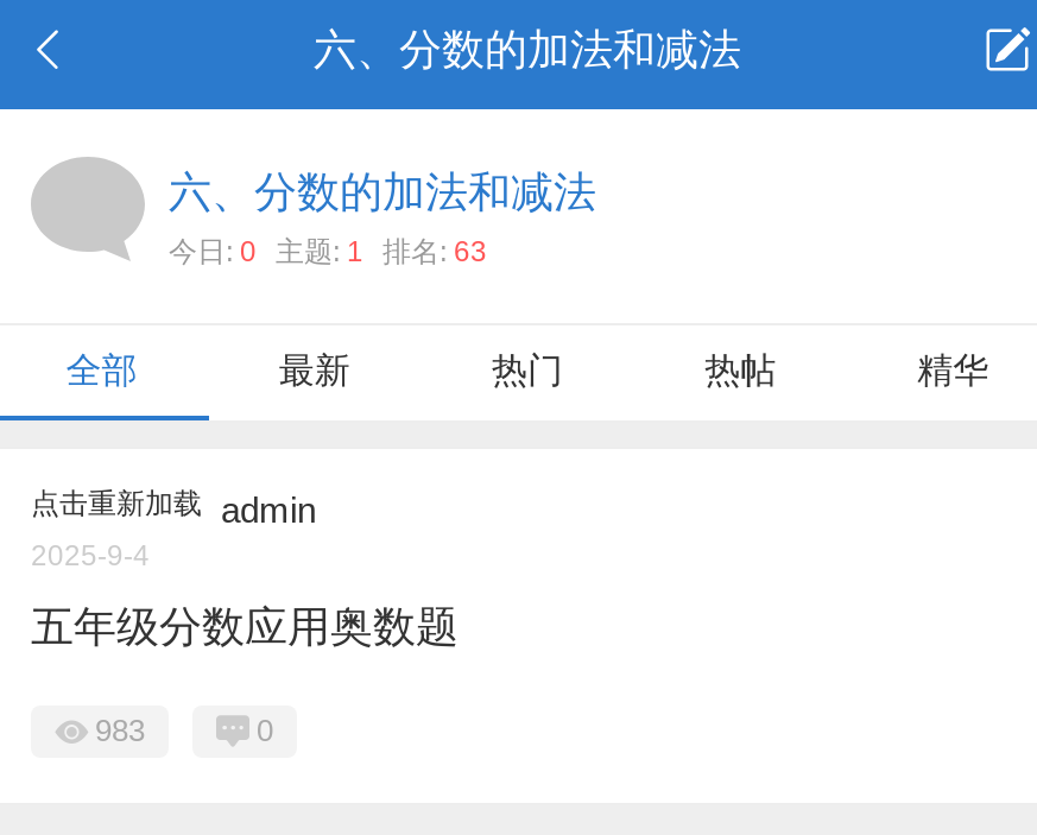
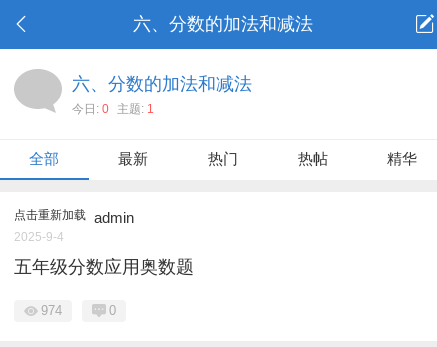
[169,235,487,268] 今日: 0 主题: 1 排名: 63 -> [72,102,154,116] 今日: 0 主题: 1
[95,713,145,748] 983 -> [41,303,62,318] 974

